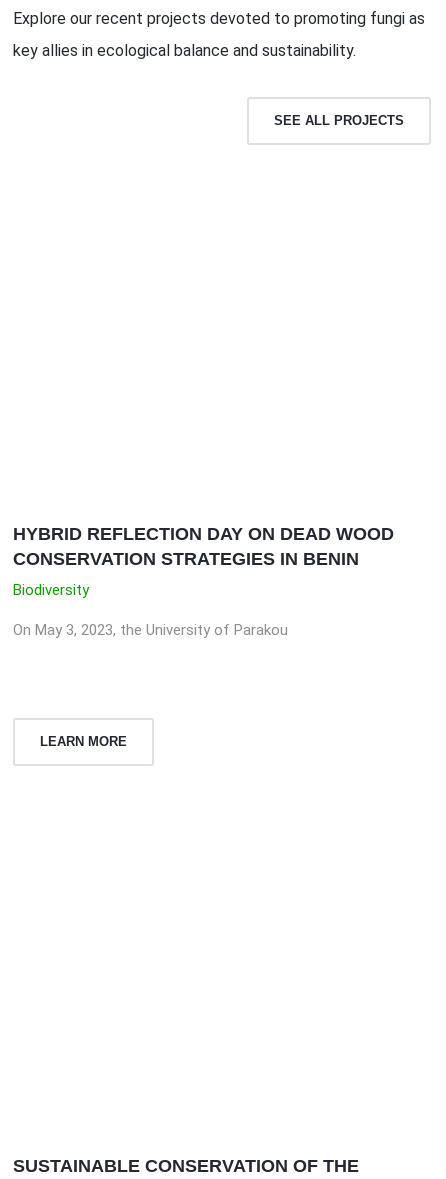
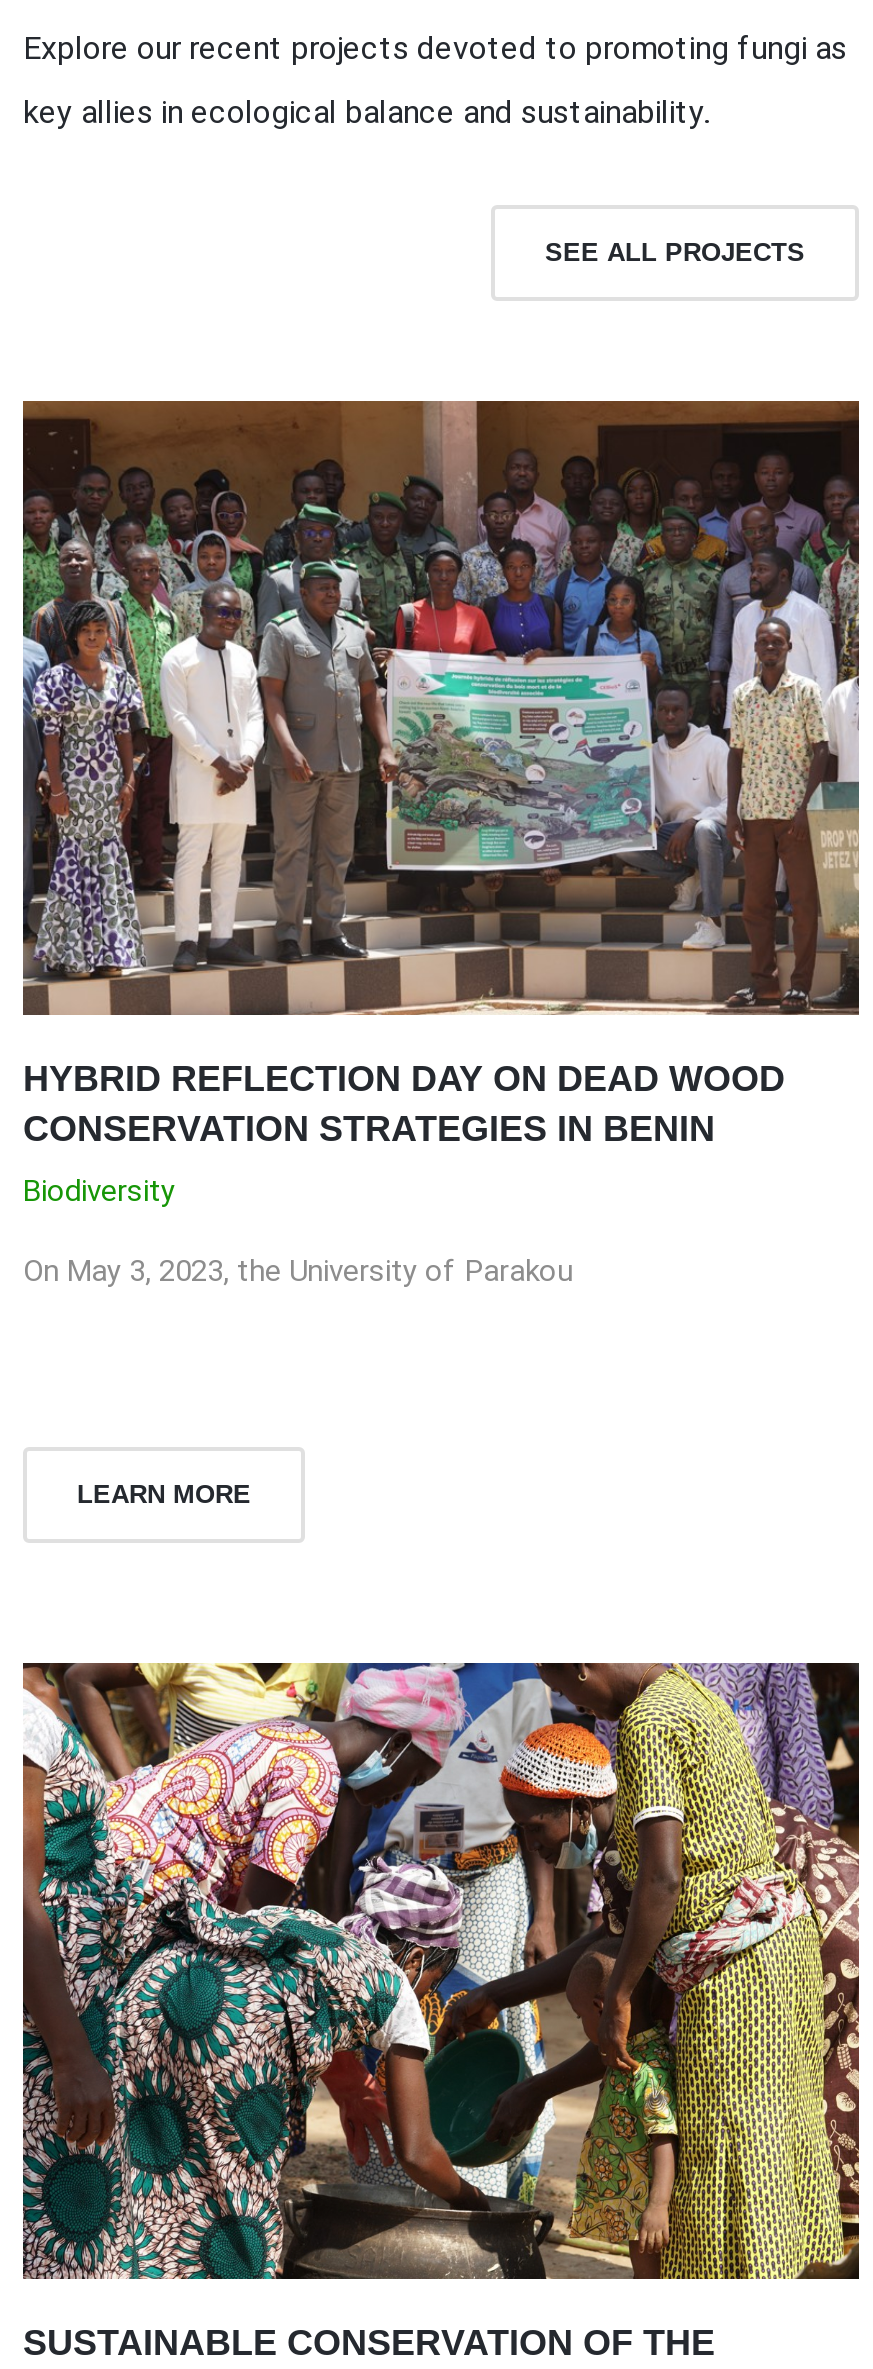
none -> [21,399,861,1017] [image]
none -> [21,1661,861,2281] [image]

